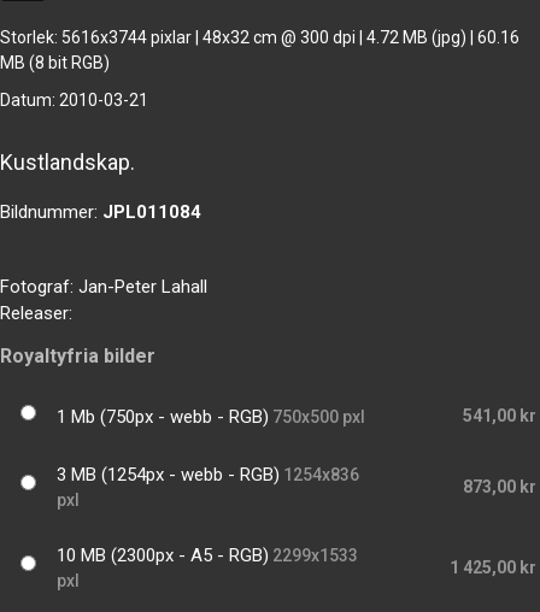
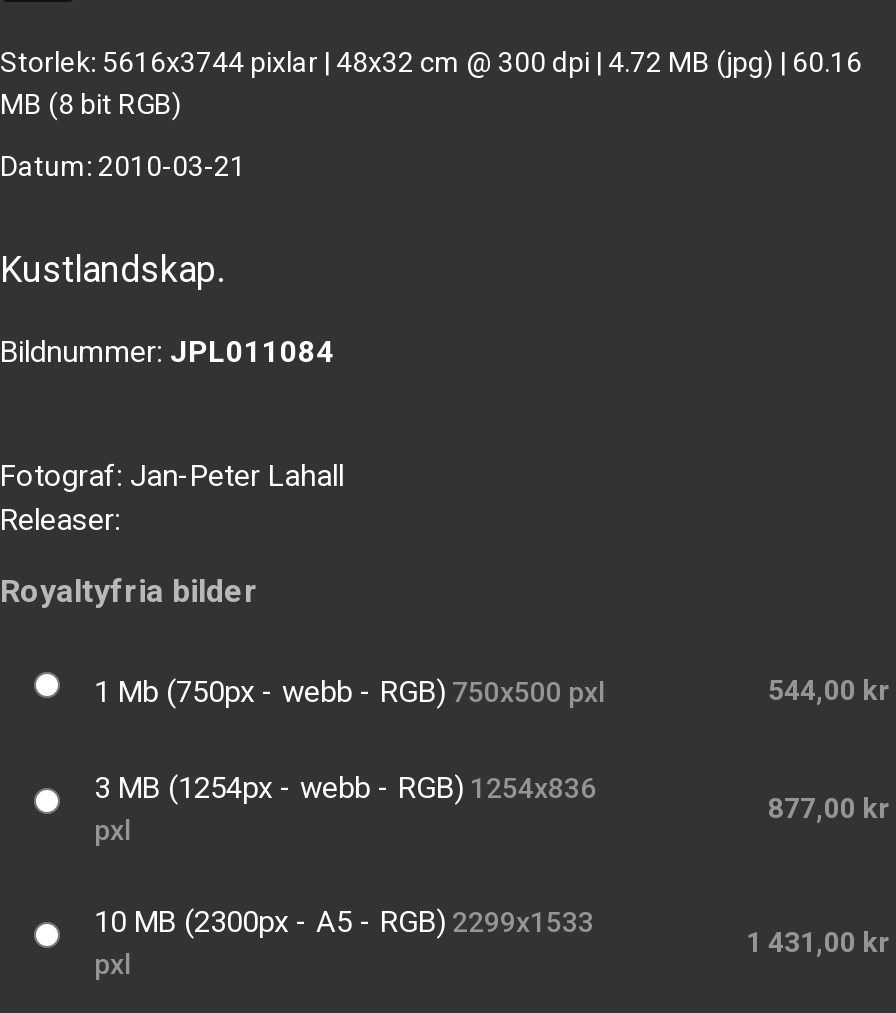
[463,406,536,425] 541,00 kr -> [768,674,890,706] 544,00 kr
[463,477,536,496] 873,00 kr -> [768,792,890,824] 877,00 kr
[450,558,536,577] 1 425,00 kr -> [746,926,890,958] 1 431,00 kr

